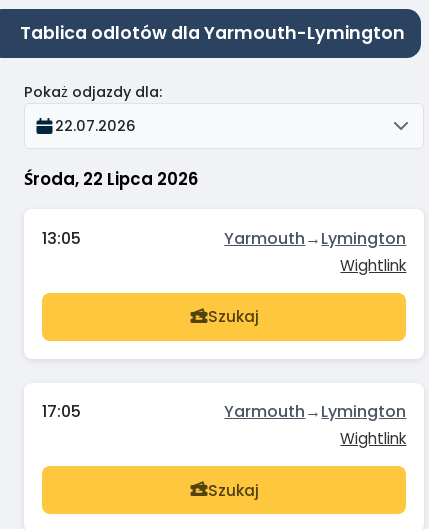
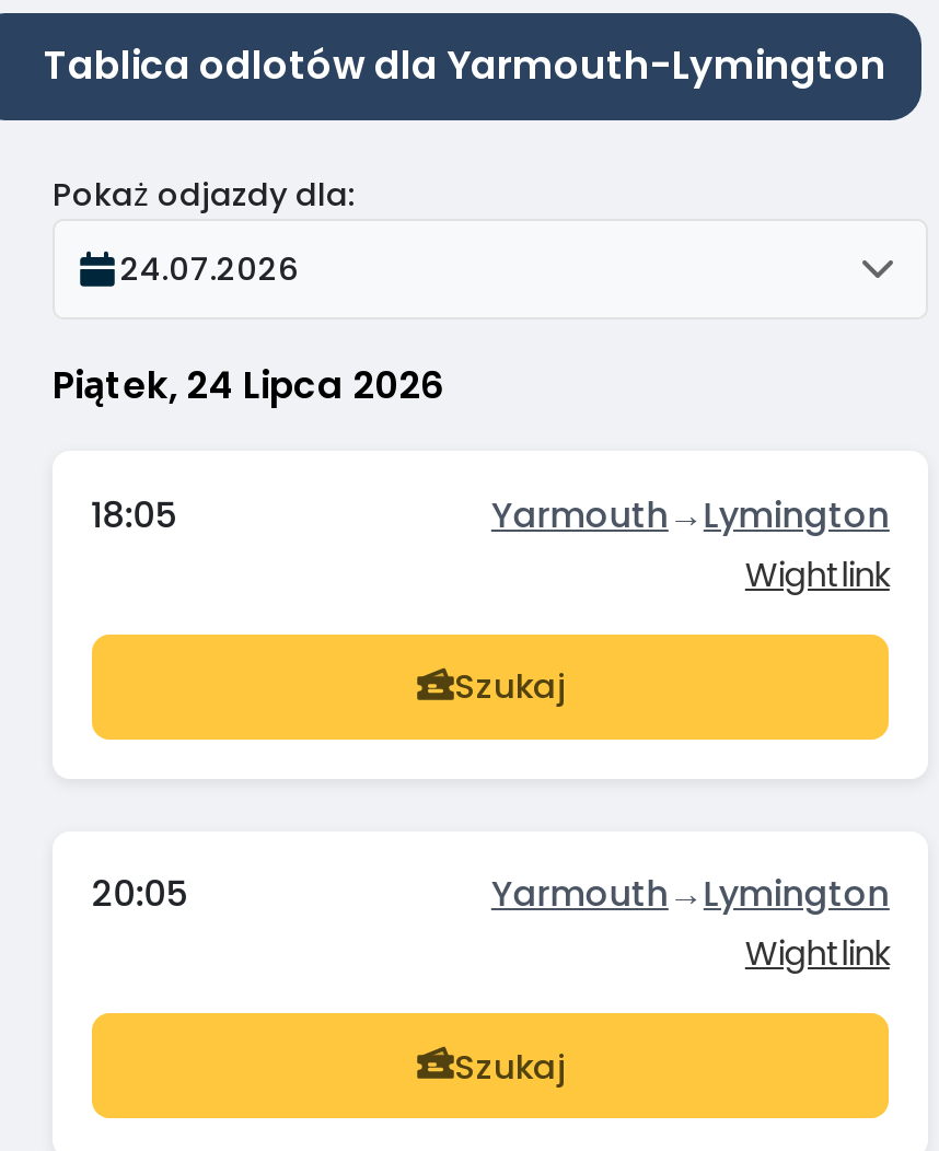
[55,116,136,136] 22.07.2026 -> [120,248,300,292] 24.07.2026
[24,167,198,191] Środa, 22 Lipca 2026 -> [53,360,442,412] Piątek, 24 Lipca 2026
[42,227,81,250] 13:05 -> [91,490,176,540] 18:05
[42,400,81,423] 17:05 -> [91,869,187,919] 20:05

